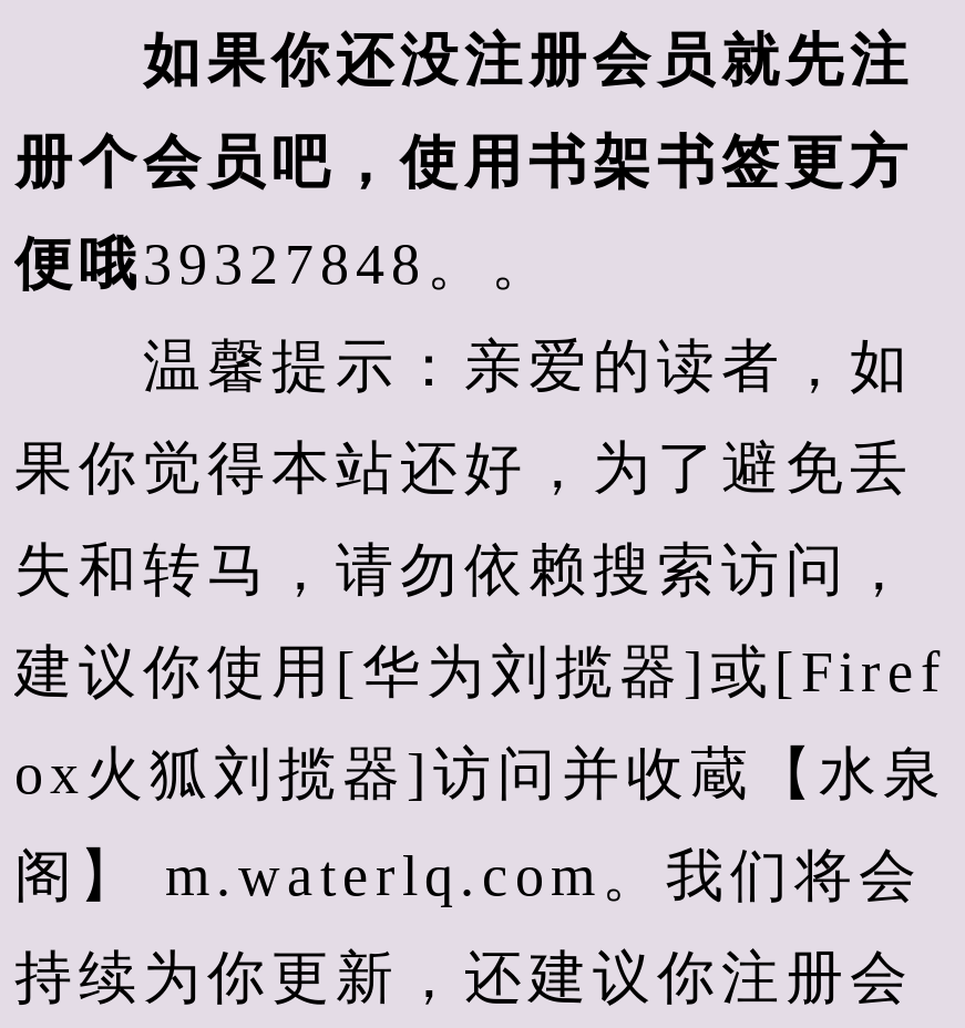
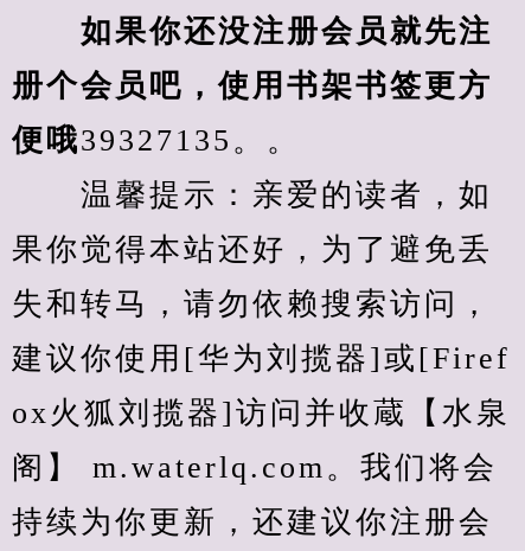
[14,233,555,297] 便哦39327848。。 -> [12,123,301,158] 便哦39327135。。

